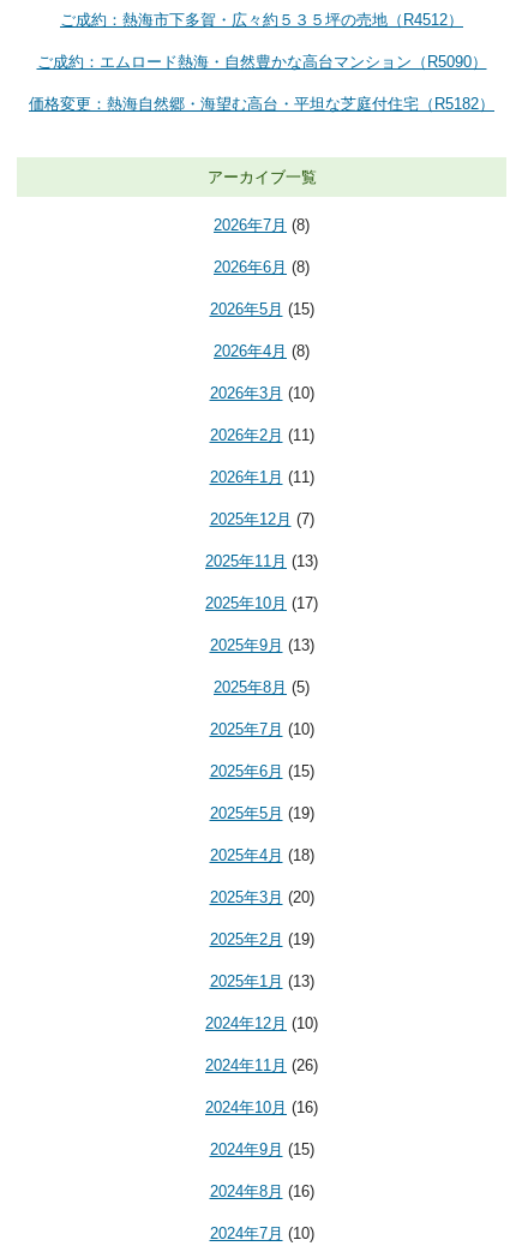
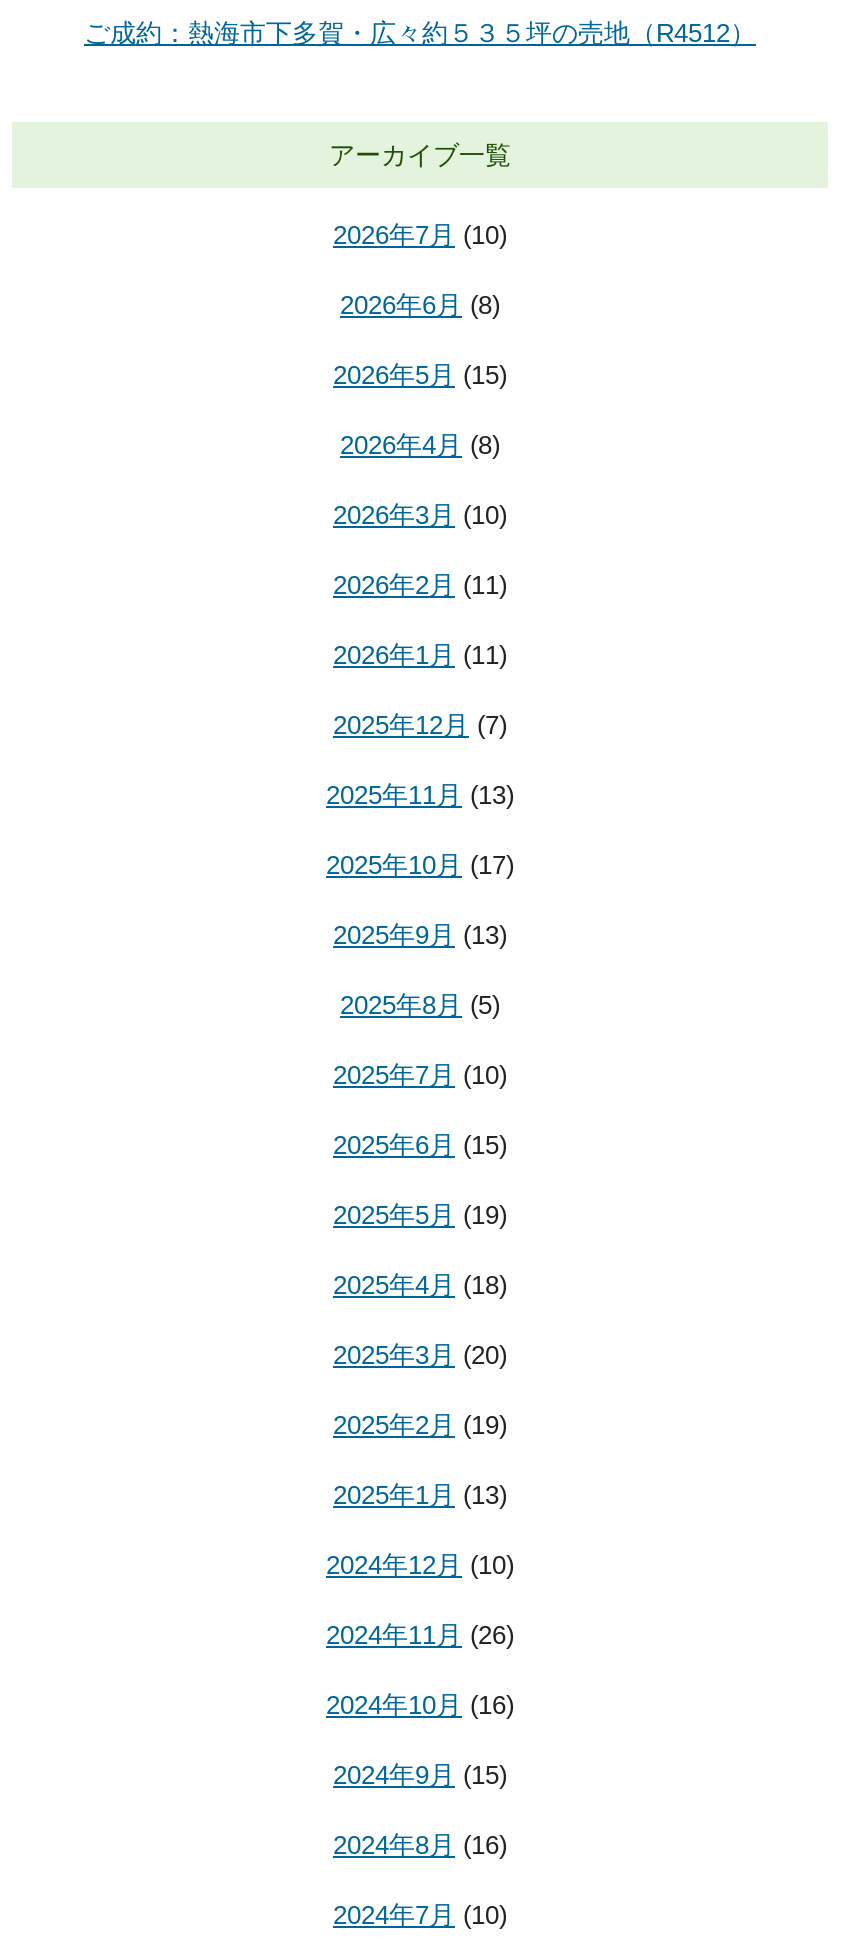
[29,53,494,113] ご成約：エムロード熱海・自然豊かな高台マンション（R5090） | 価格変更：熱海自然郷・海望む高台・平坦な芝庭付住宅（R5182） -> none
[214,216,310,234] 2026年7月(8) -> [333,220,507,250] 2026年7月(10)

